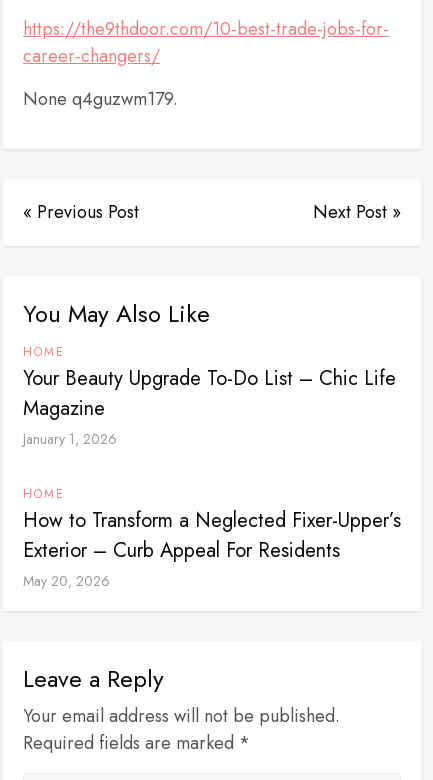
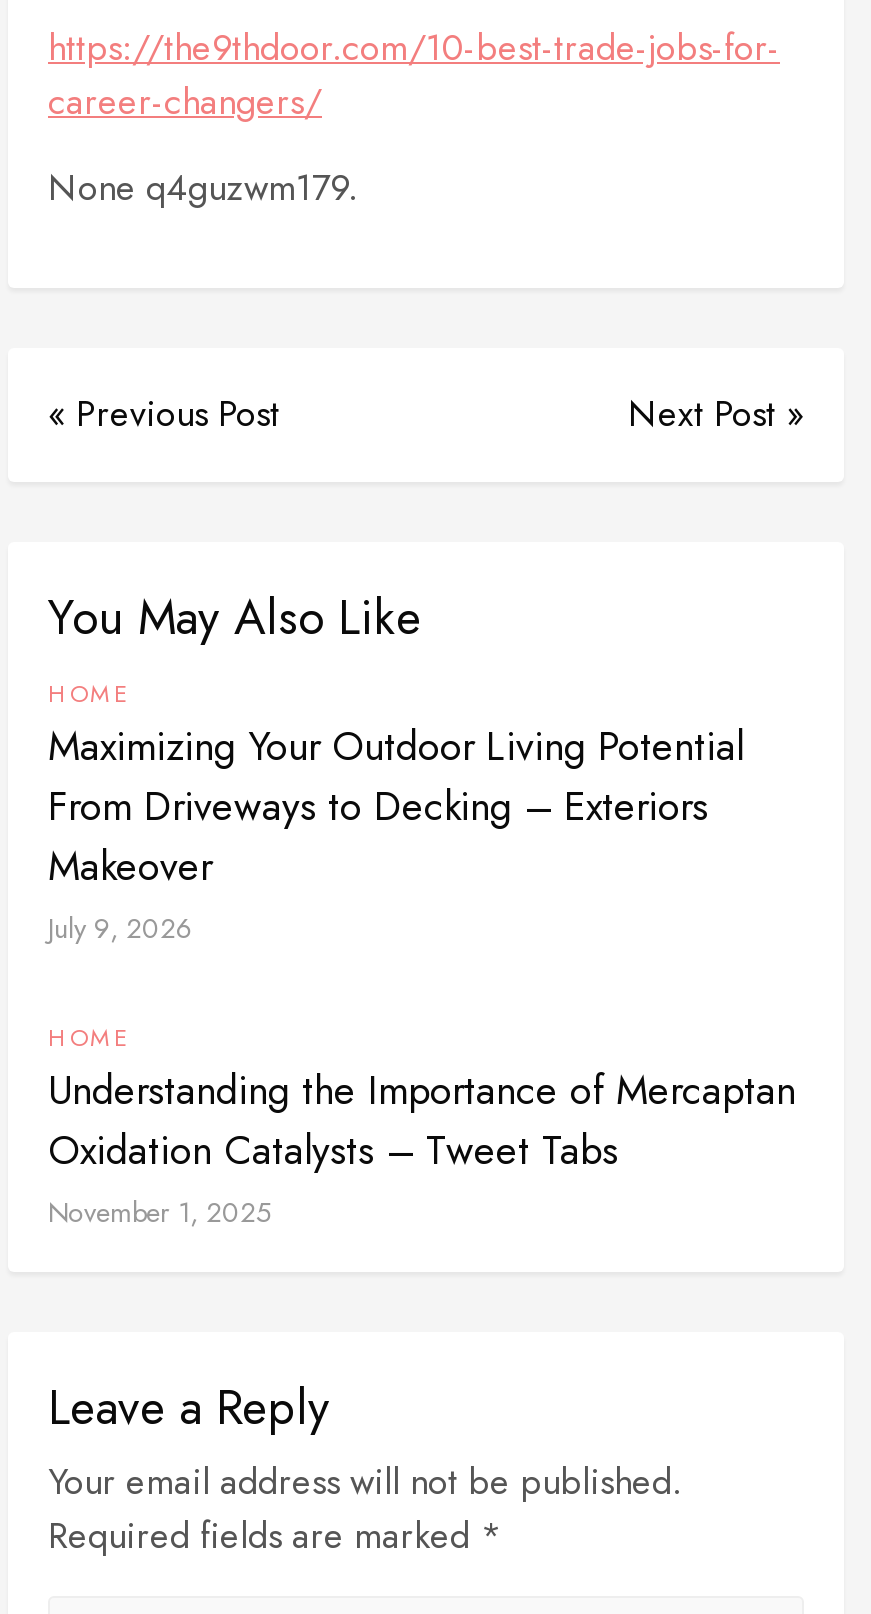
[23,364,396,449] Your Beauty Upgrade To-Do List – Chic Life | Magazine | January 1, 2026 -> [48,718,744,948] Maximizing Your Outdoor Living Potential | From Driveways to Decking – Exteriors | Makeover | July 9, 2026
[23,506,401,591] How to Transform a Neglected Fixer-Upper’s | Exterior – Curb Appeal For Residents | May 20, 2026 -> [48,1062,796,1232] Understanding the Importance of Mercaptan | Oxidation Catalysts – Tweet Tabs | November 1, 2025

